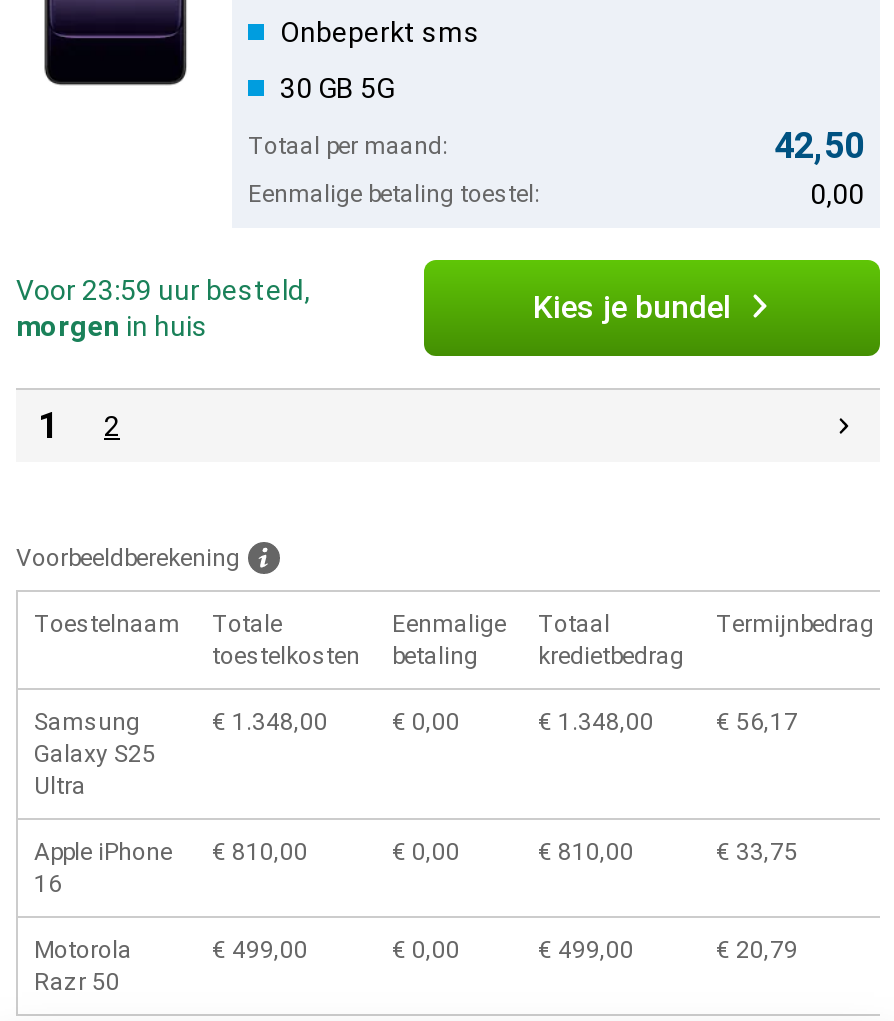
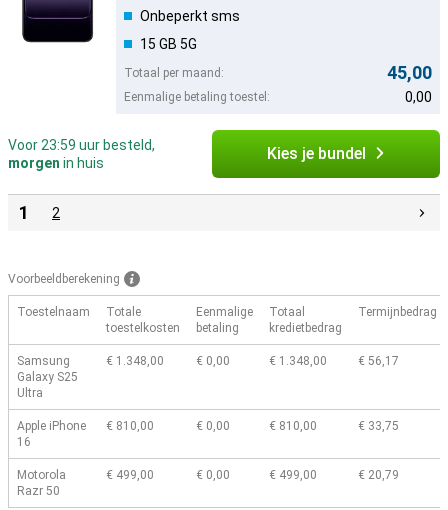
[280,73,394,105] 30 GB 5G -> [140,36,197,52] 15 GB 5G
[774,125,864,167] 42,50 -> [387,62,432,83] 45,00

